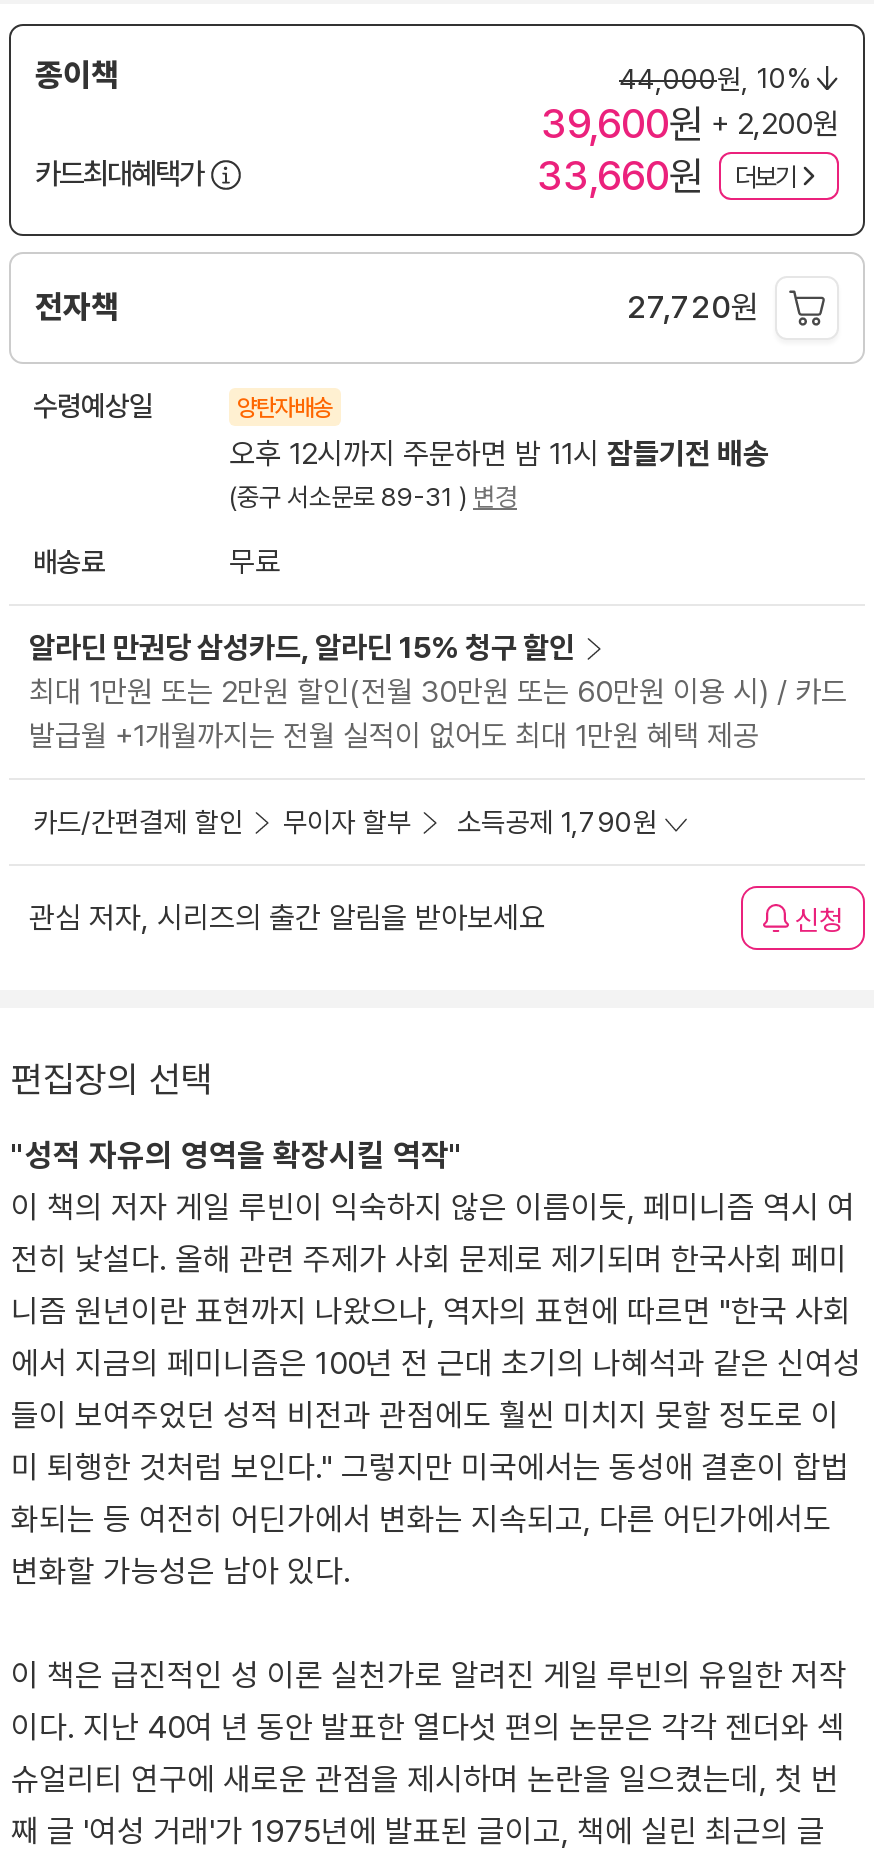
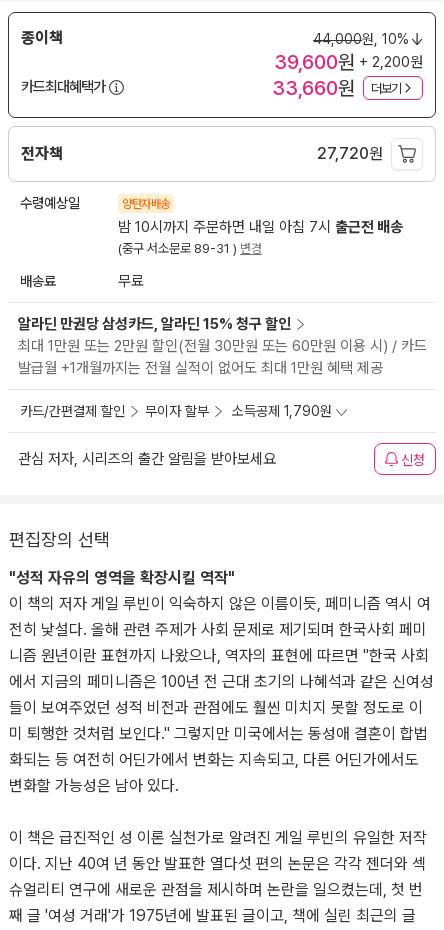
[229,437,769,473] 오후 12시까지 주문하면 밤 11시 잠들기전 배송 -> [118,218,403,236] 밤 10시까지 주문하면 내일 아침 7시 출근전 배송

